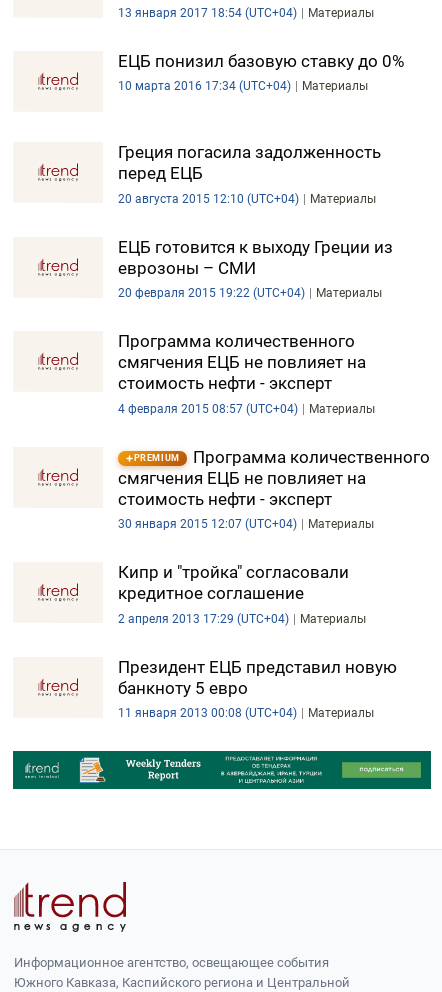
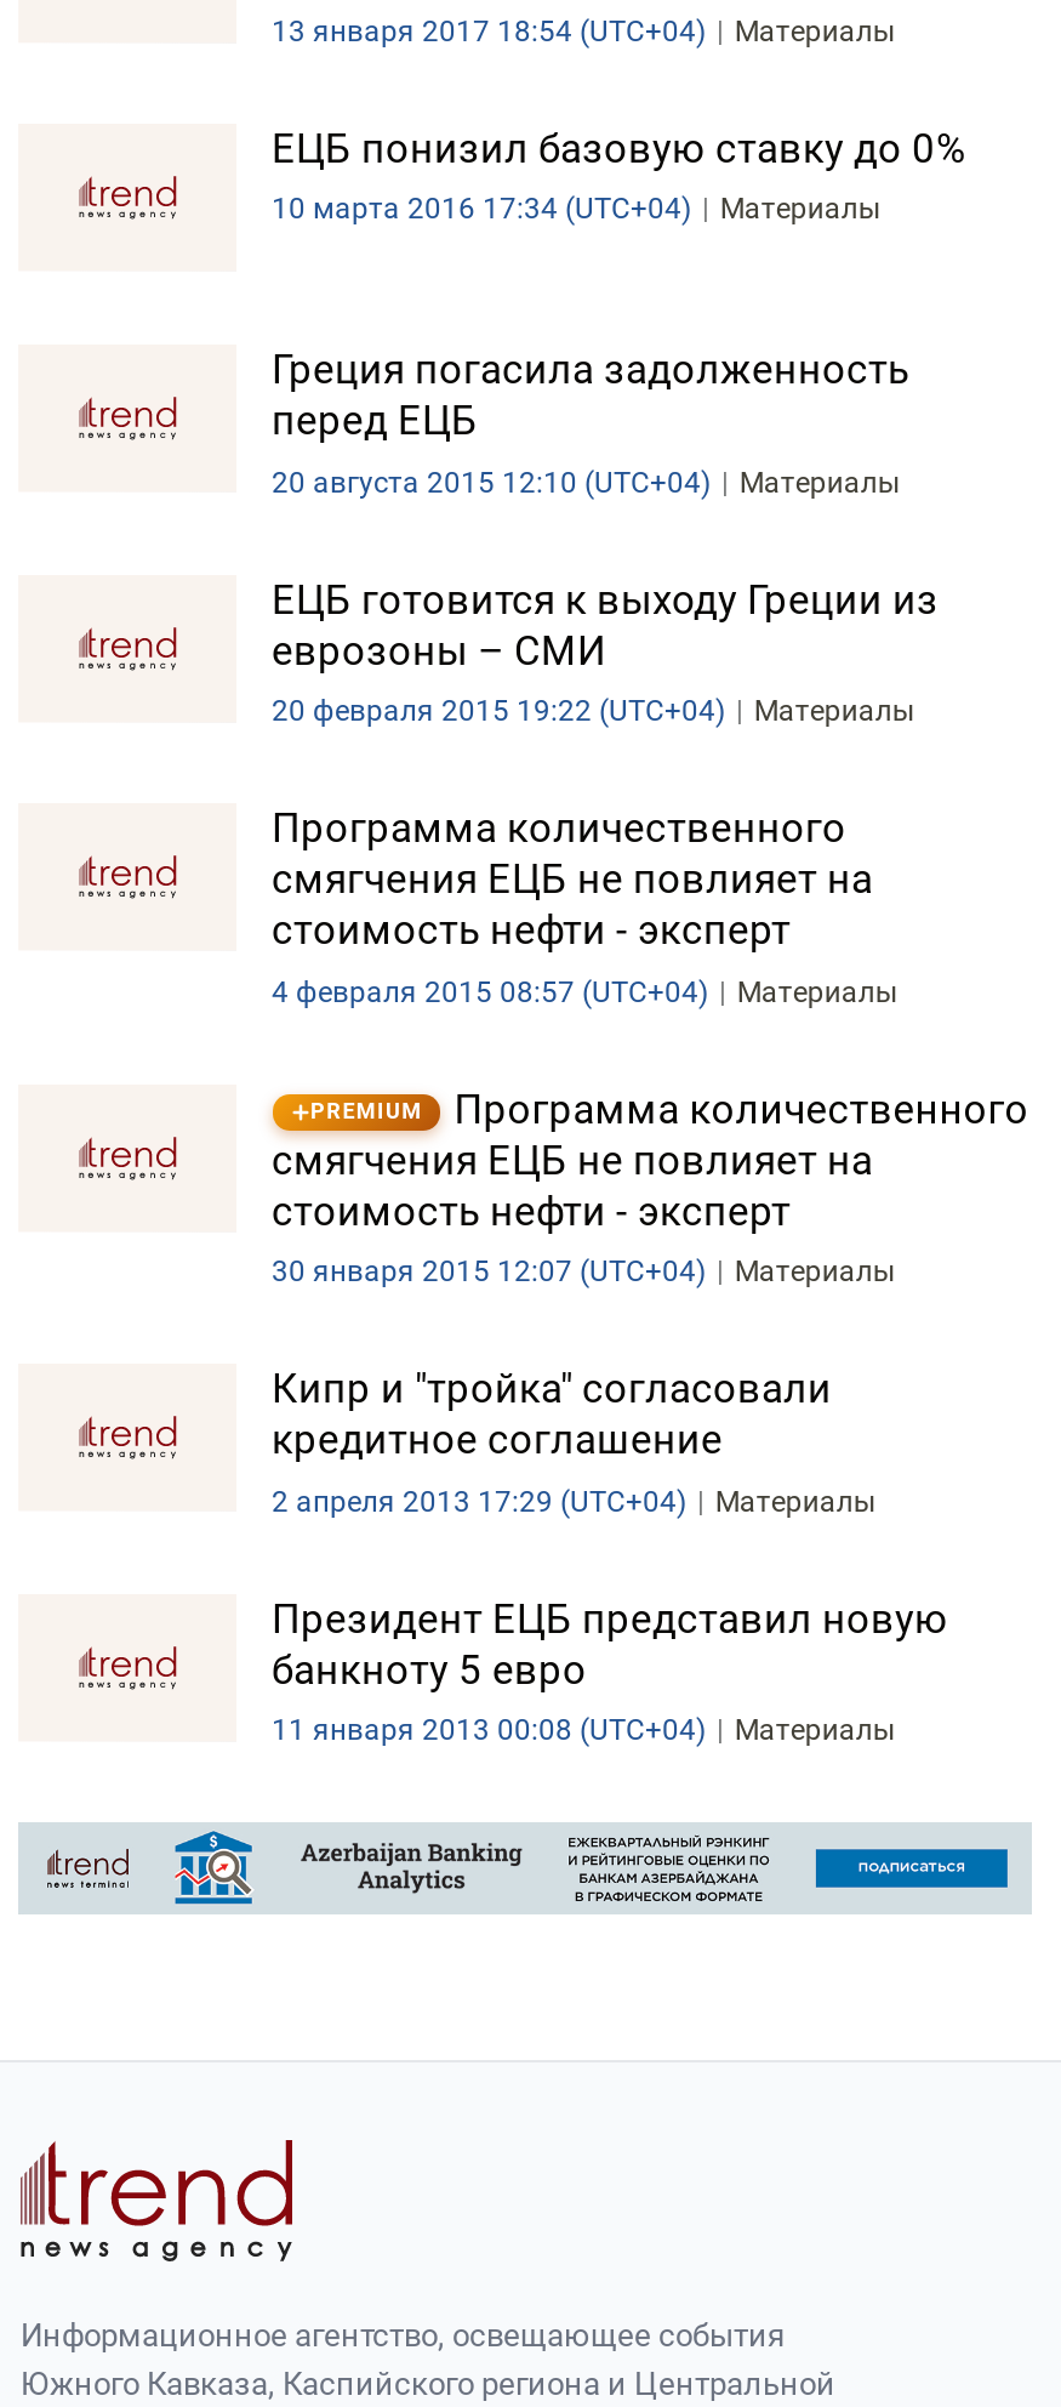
[12,750,432,790] [image] -> [18,1822,1032,1914] [image]

